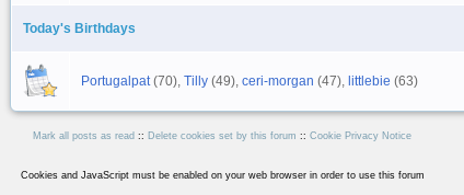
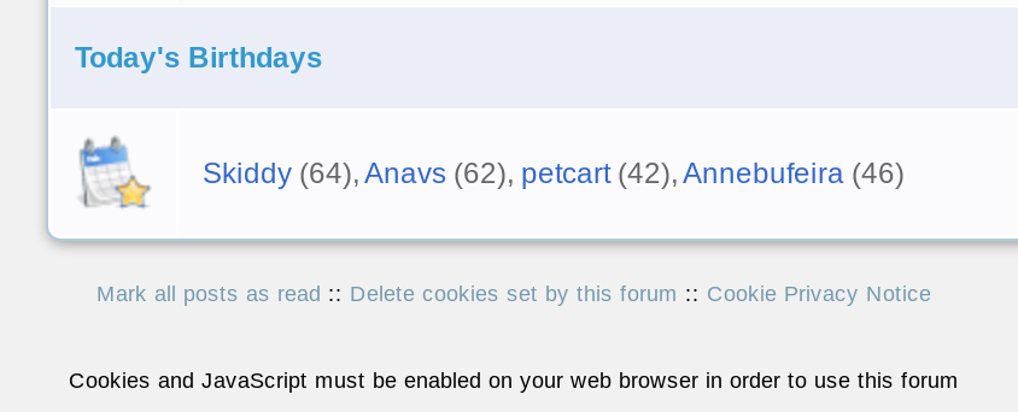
[81,73,418,89] Portugalpat (70), Tilly (49), ceri-morgan (47), littlebie (63) -> [203,157,905,190] Skiddy (64), Anavs (62), petcart (42), Annebufeira (46)

